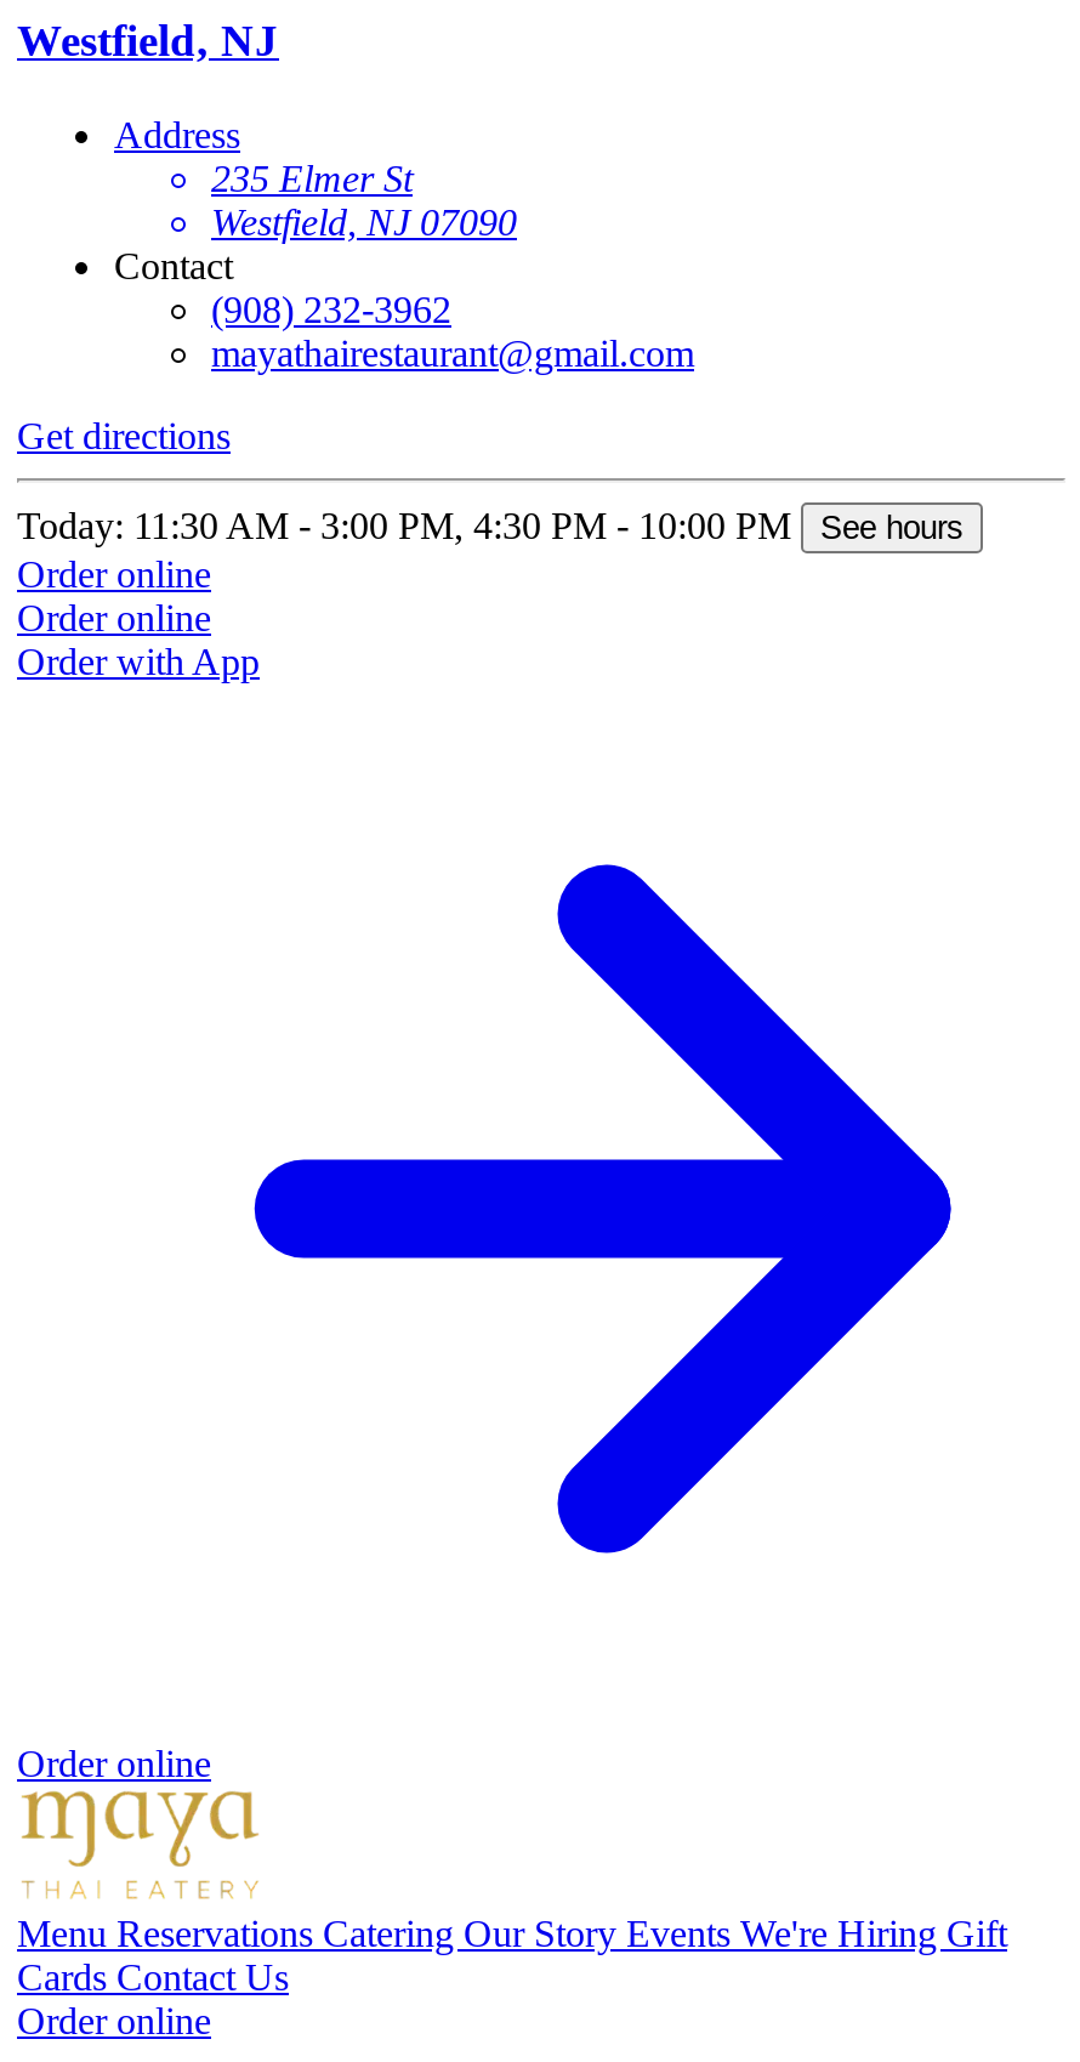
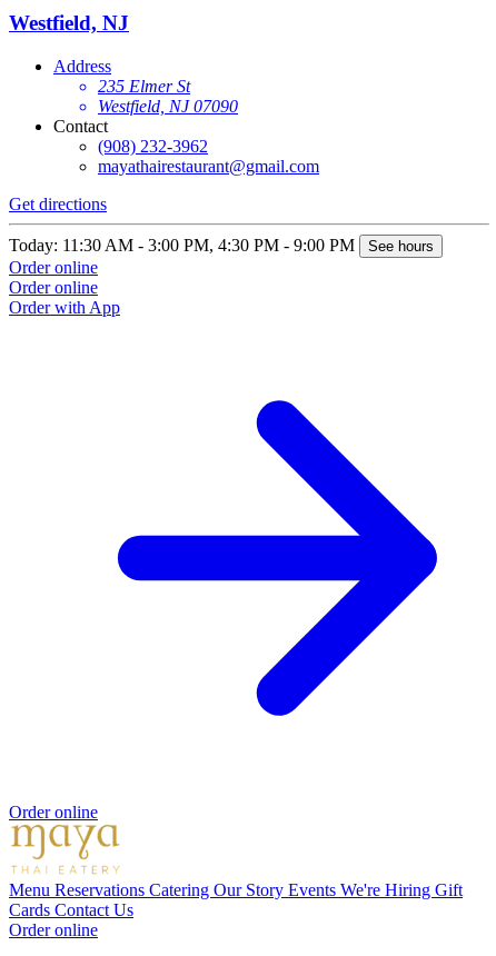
[17,504,791,546] Today: 11:30 AM - 3:00 PM, 4:30 PM - 10:00 PM -> [9,235,355,254] Today: 11:30 AM - 3:00 PM, 4:30 PM - 9:00 PM

